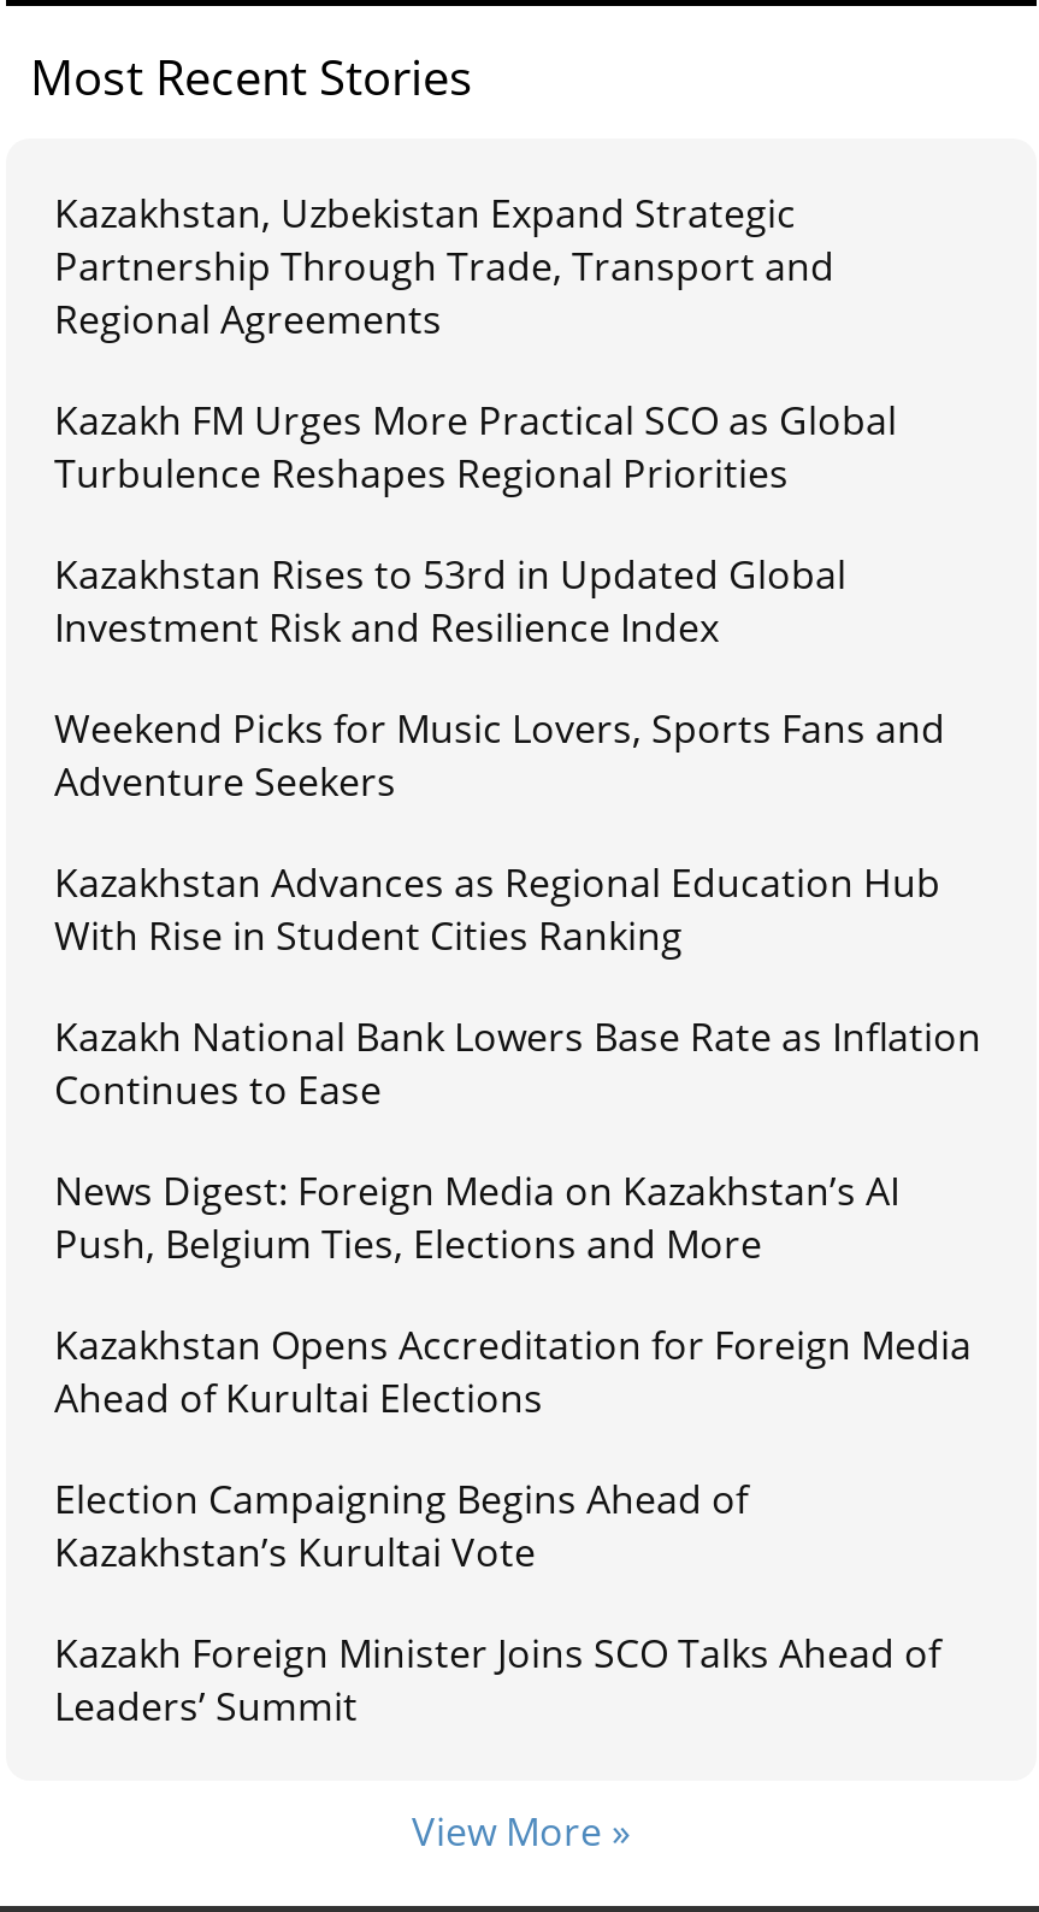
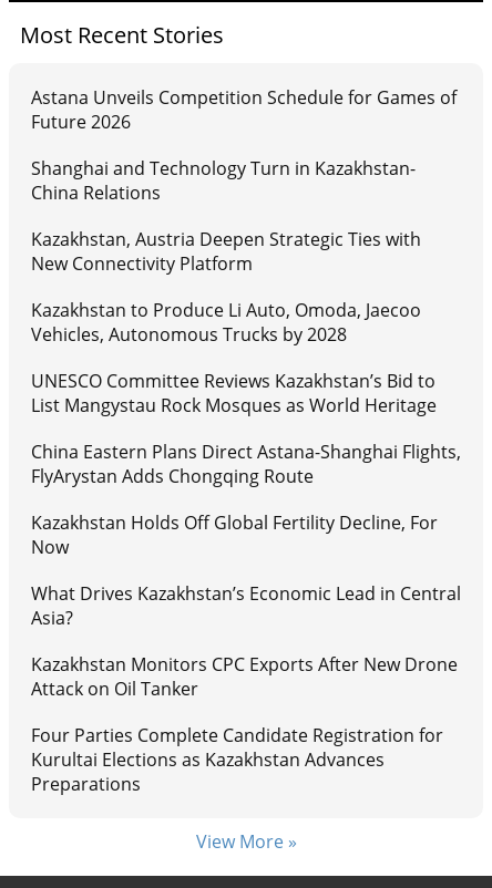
[54,187,834,346] Kazakhstan, Uzbekistan Expand Strategic | Partnership Through Trade, Transport and | Regional Agreements -> [31,85,457,134] Astana Unveils Competition Schedule for Games of | Future 2026
[54,394,897,500] Kazakh FM Urges More Practical SCO as Global | Turbulence Reshapes Regional Priorities -> [31,156,416,205] Shanghai and Technology Turn in Kazakhstan- | China Relations
[54,548,846,654] Kazakhstan Rises to 53rd in Updated Global | Investment Risk and Resilience Index -> [31,227,421,276] Kazakhstan, Austria Deepen Strategic Ties with | New Connectivity Platform
[54,702,945,808] Weekend Picks for Music Lovers, Sports Fans and | Adventure Seekers -> [31,298,421,347] Kazakhstan to Produce Li Auto, Omoda, Jaecoo | Vehicles, Autonomous Trucks by 2028
[54,856,940,962] Kazakhstan Advances as Regional Education Hub | With Rise in Student Cities Ranking -> [31,369,437,418] UNESCO Committee Reviews Kazakhstan’s Bid to | List Mangystau Rock Mosques as World Heritage
[54,1010,981,1116] Kazakh National Bank Lowers Base Rate as Inflation | Continues to Ease -> [31,440,461,488] China Eastern Plans Direct Astana-Shanghai Flights, | FlyArystan Adds Chongqing Route
[54,1165,899,1270] News Digest: Foreign Media on Kazakhstan’s AI | Push, Belgium Ties, Elections and More -> [31,511,438,559] Kazakhstan Holds Off Global Fertility Decline, For | Now
[54,1319,972,1425] Kazakhstan Opens Accreditation for Foreign Media | Ahead of Kurultai Elections -> [31,581,461,630] What Drives Kazakhstan’s Economic Lead in Central | Asia?
[54,1473,748,1579] Election Campaigning Begins Ahead of | Kazakhstan’s Kurultai Vote -> [31,652,458,701] Kazakhstan Monitors CPC Exports After New Drone | Attack on Oil Tanker
[54,1627,940,1733] Kazakh Foreign Minister Joins SCO Talks Ahead of | Leaders’ Summit -> [31,723,443,796] Four Parties Complete Candidate Registration for | Kurultai Elections as Kazakhstan Advances | Preparations

